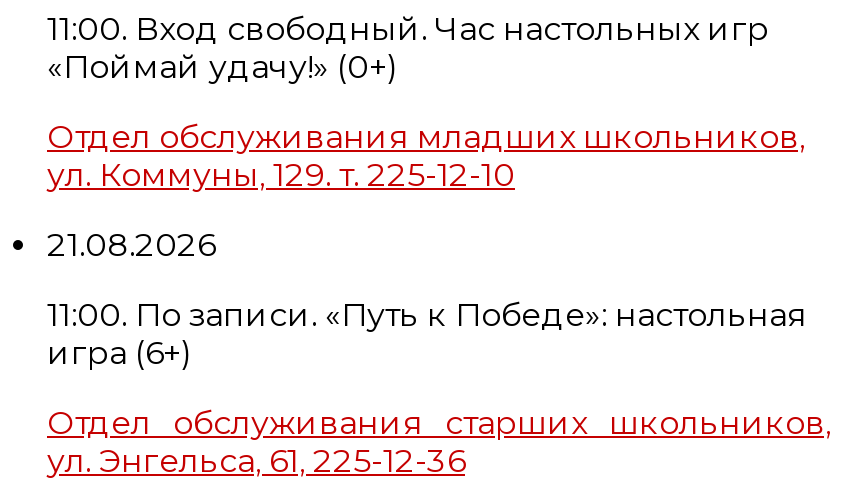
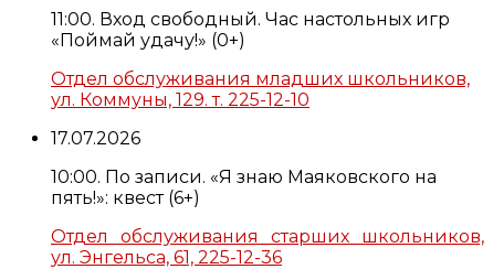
[47,226,215,264] 21.08.2026 -> [51,128,140,149] 17.07.2026
[47,296,807,372] 11:00. По записи. «Путь к Победе»: настольная | игра (6+) -> [51,167,437,209] 10:00. По записи. «Я знаю Маяковского на | пять!»: квест (6+)

